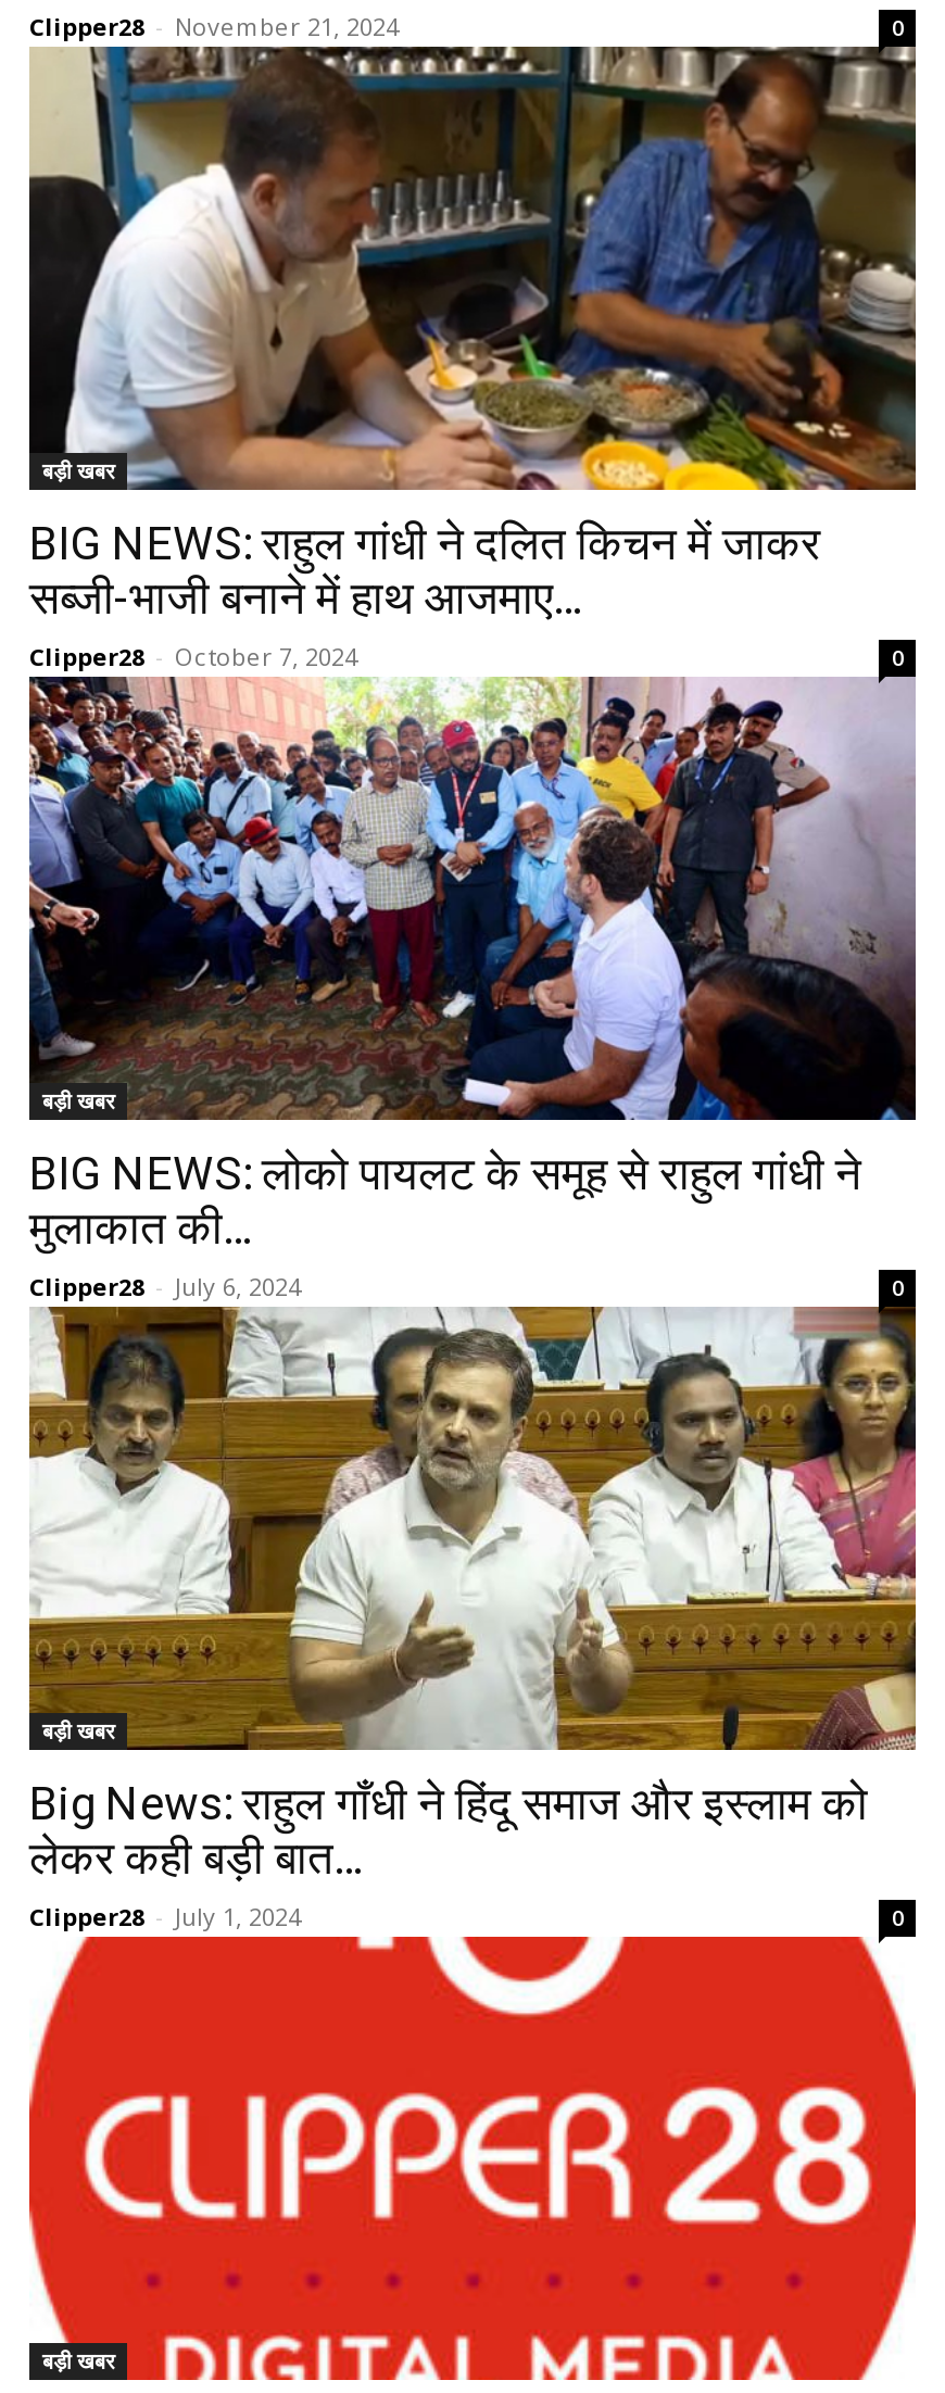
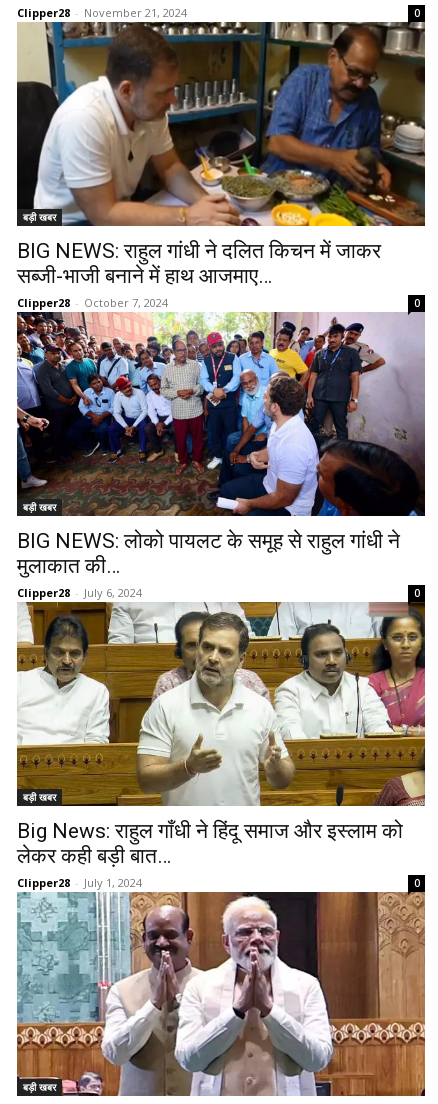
[27,1935,916,2382] [image] -> [16,891,426,1097] [image]

